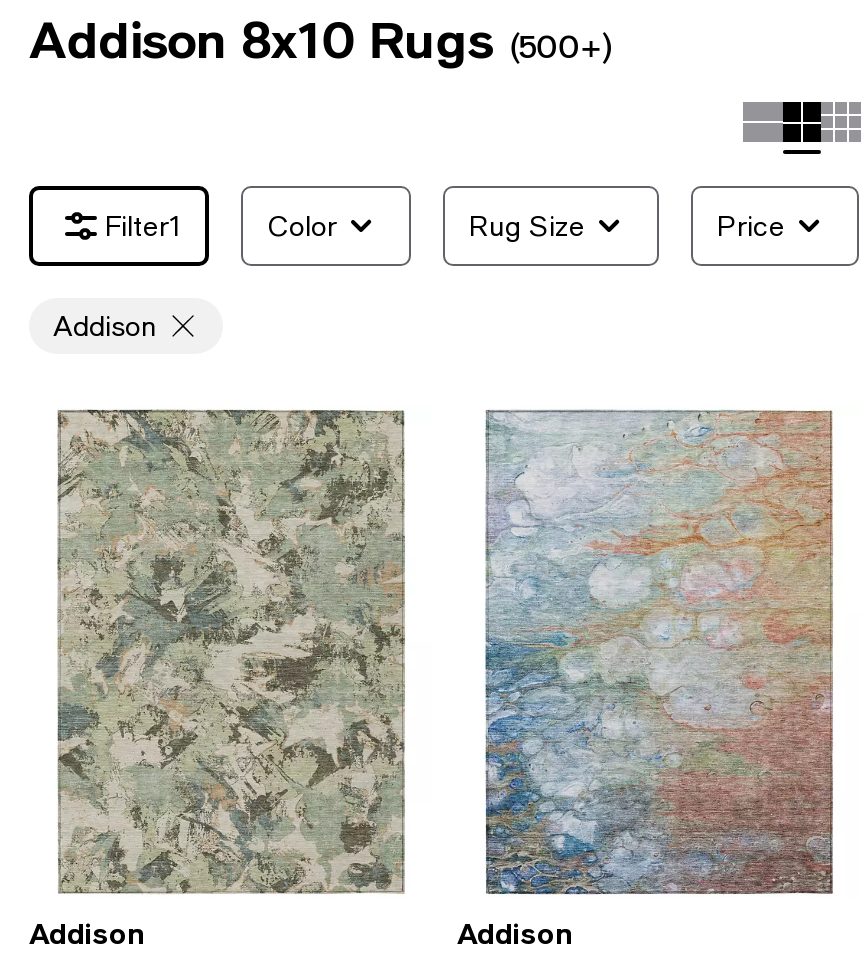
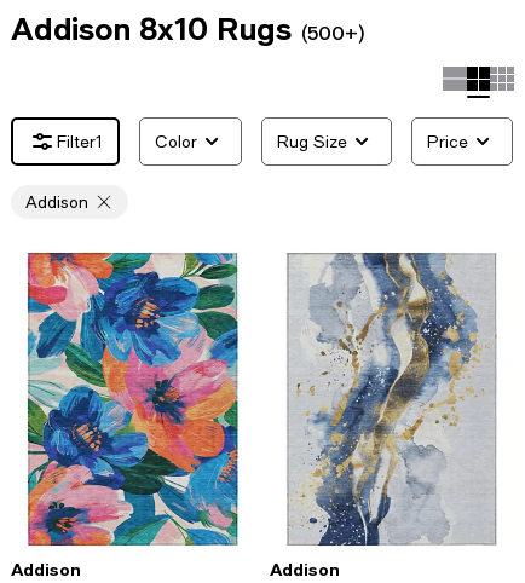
[55,408,407,896] [image] -> [27,252,238,547] [image]
[485,408,833,896] [image] -> [287,253,496,546] [image]

